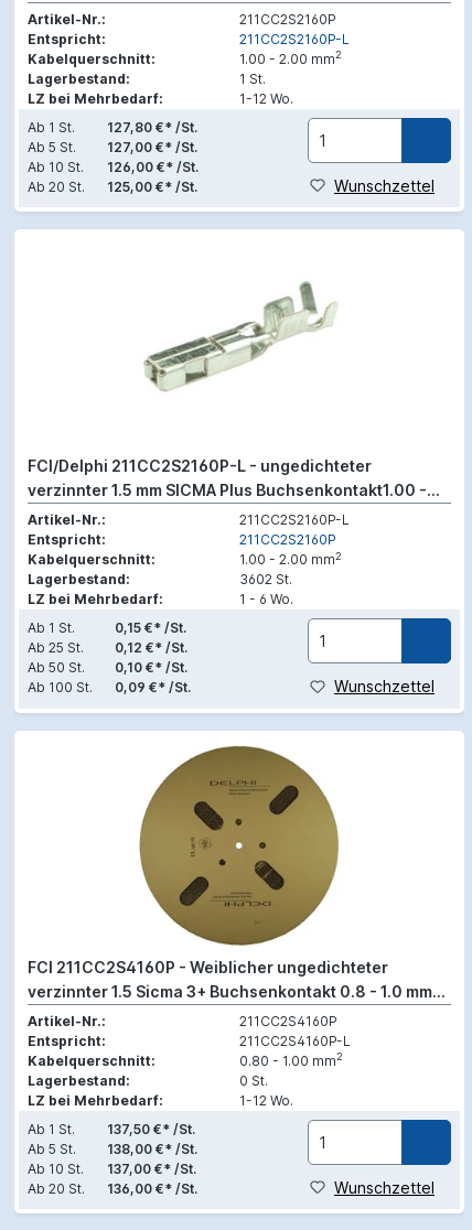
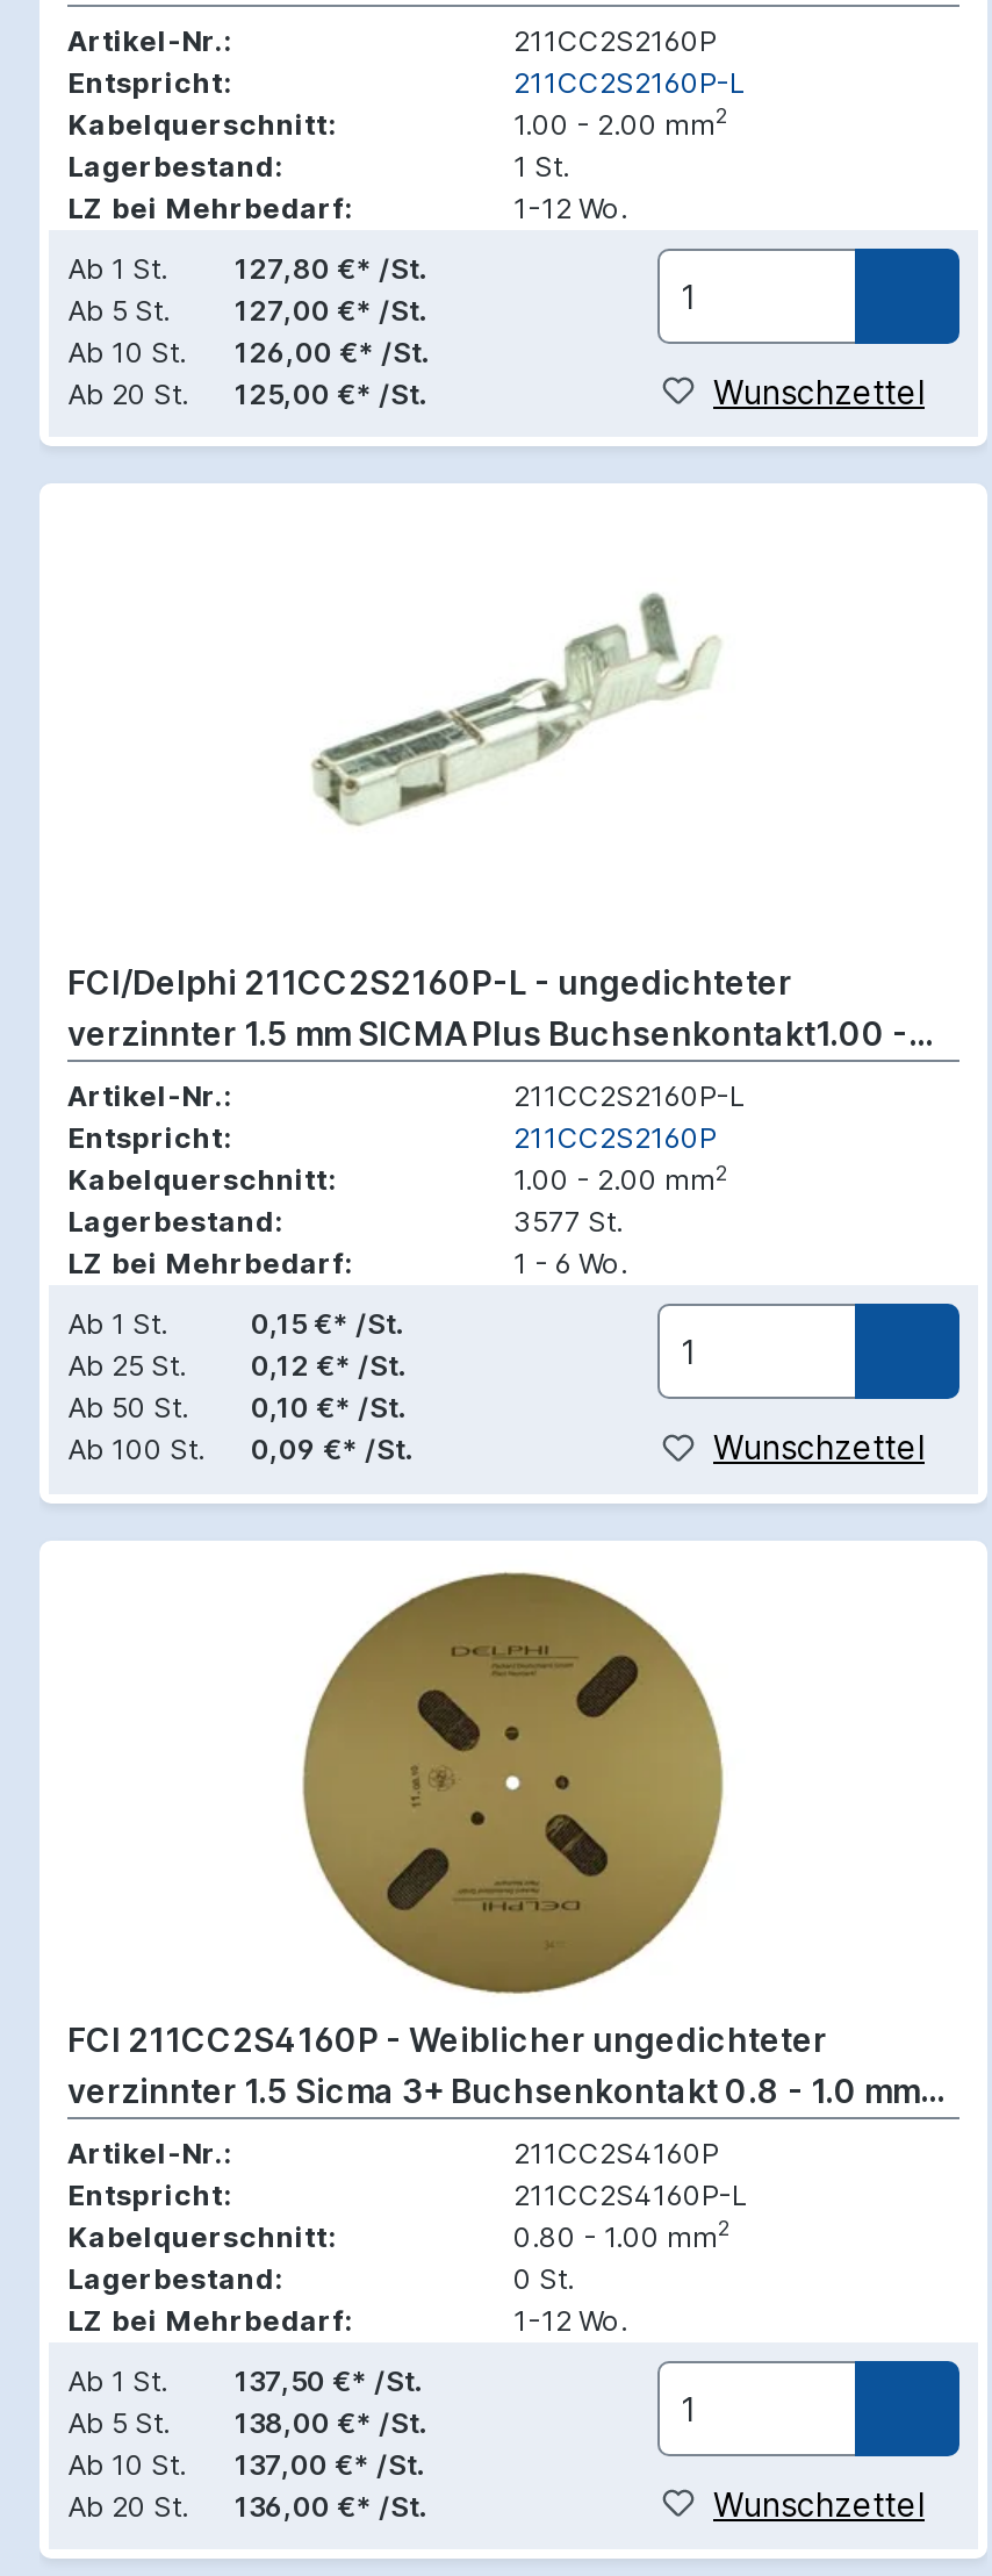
[239,571,292,587] 3602 St. -> [513,1204,623,1239] 3577 St.

